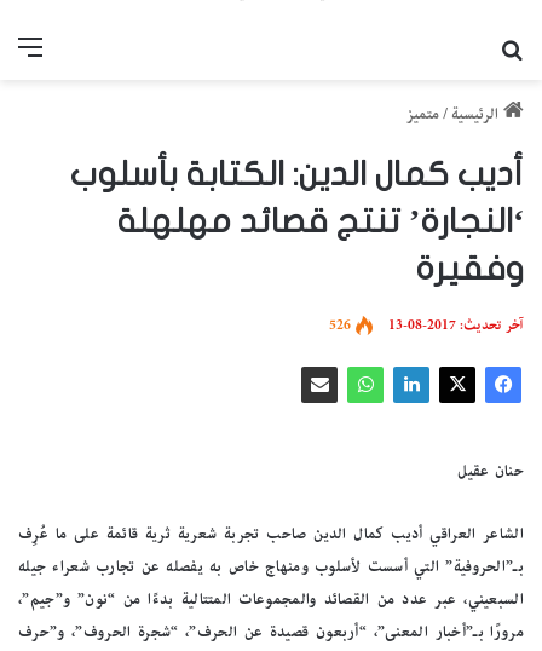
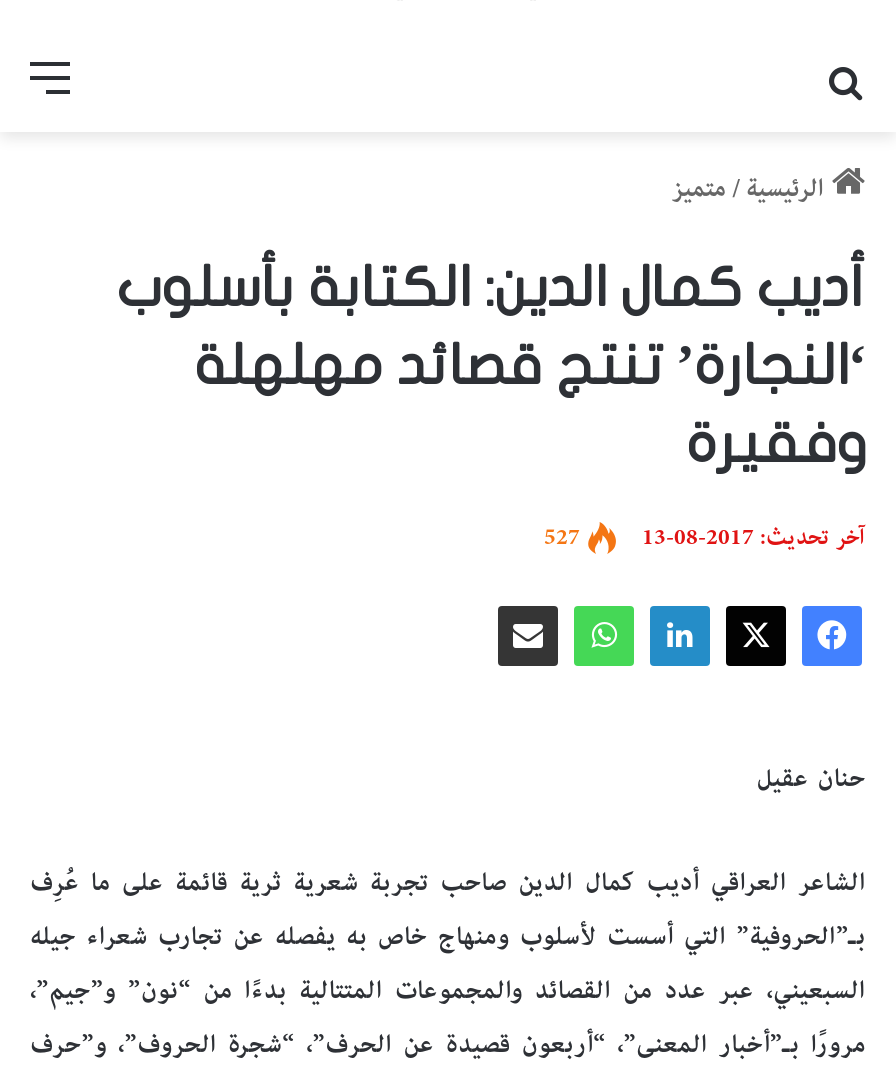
[329,315,351,335] 526 -> [544,520,580,554] 527

